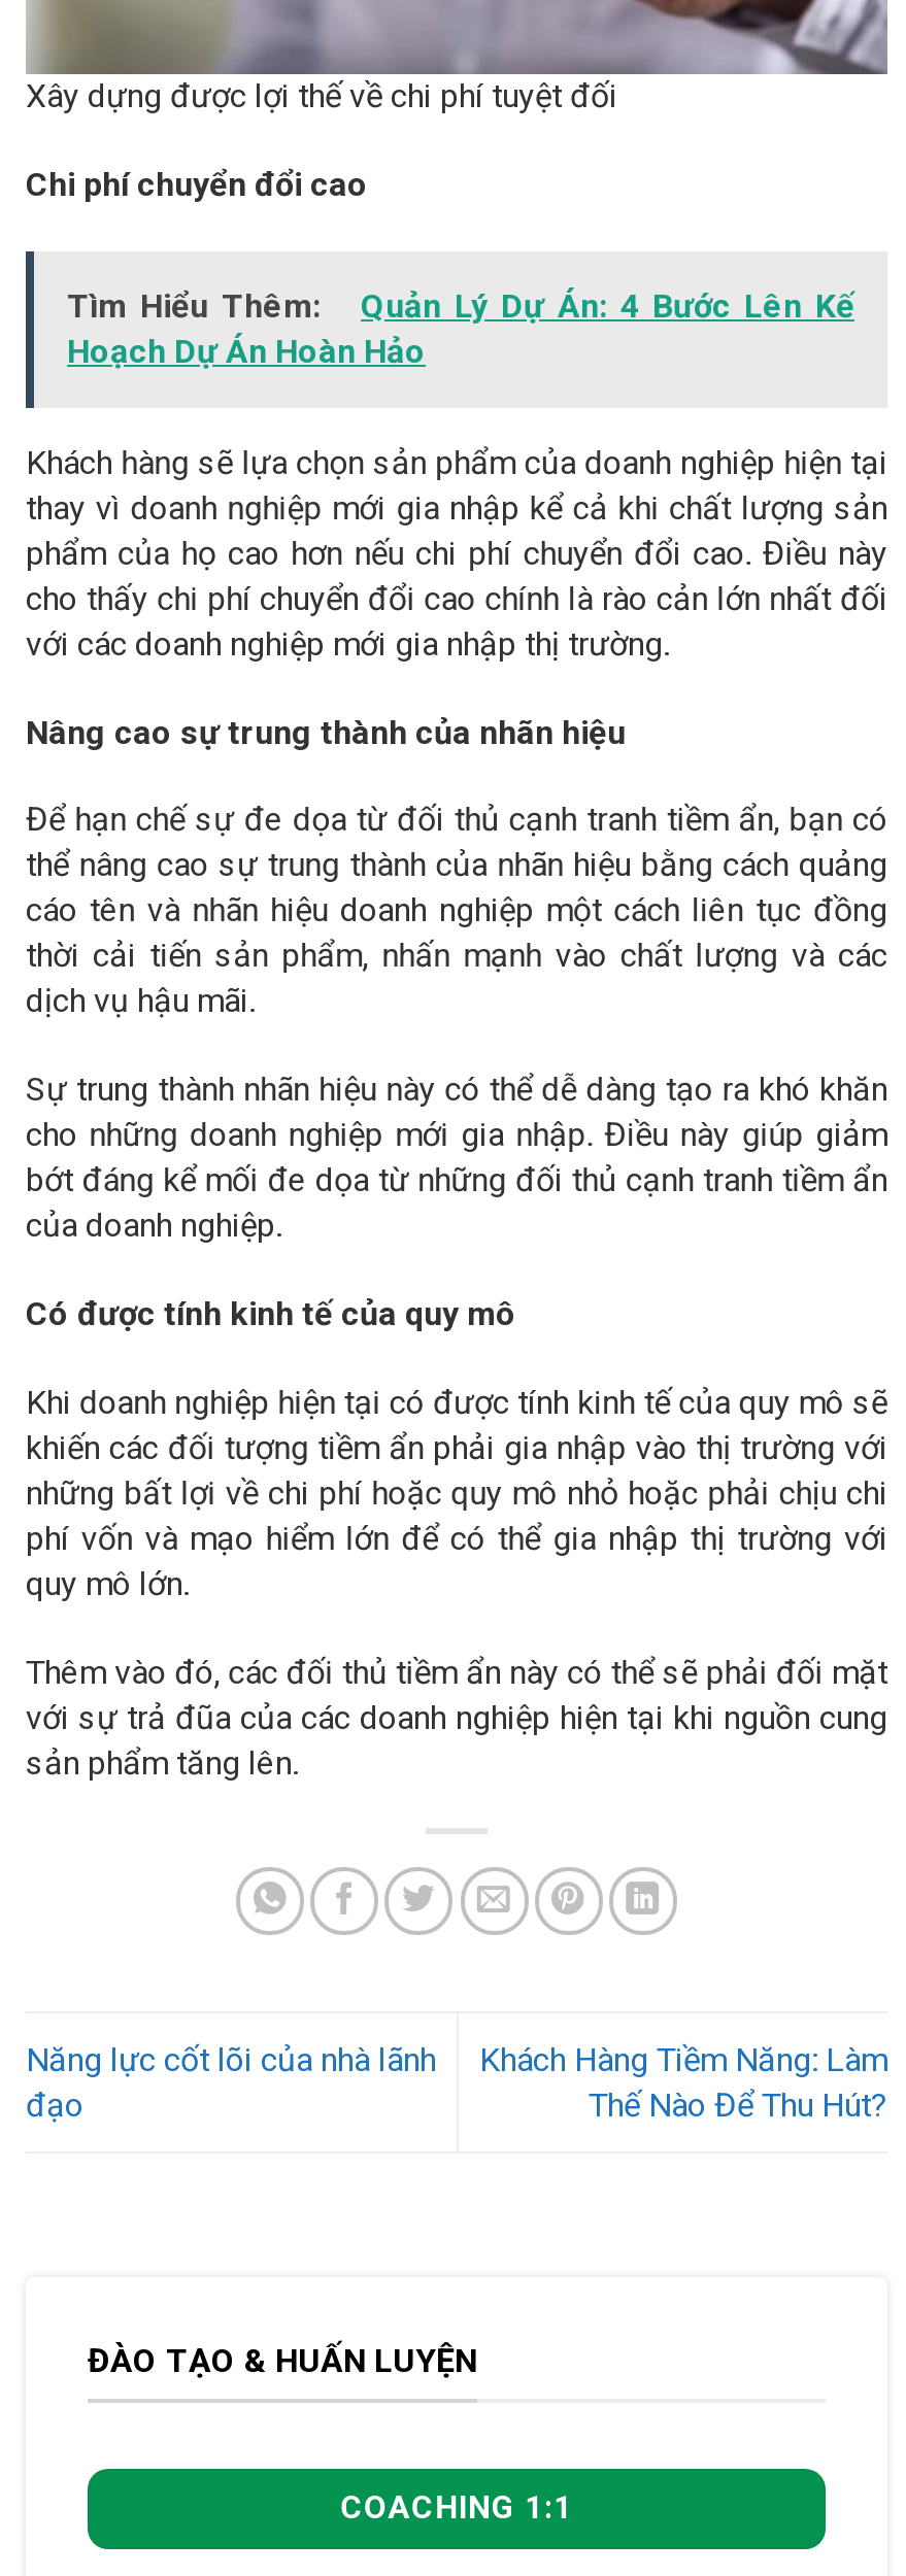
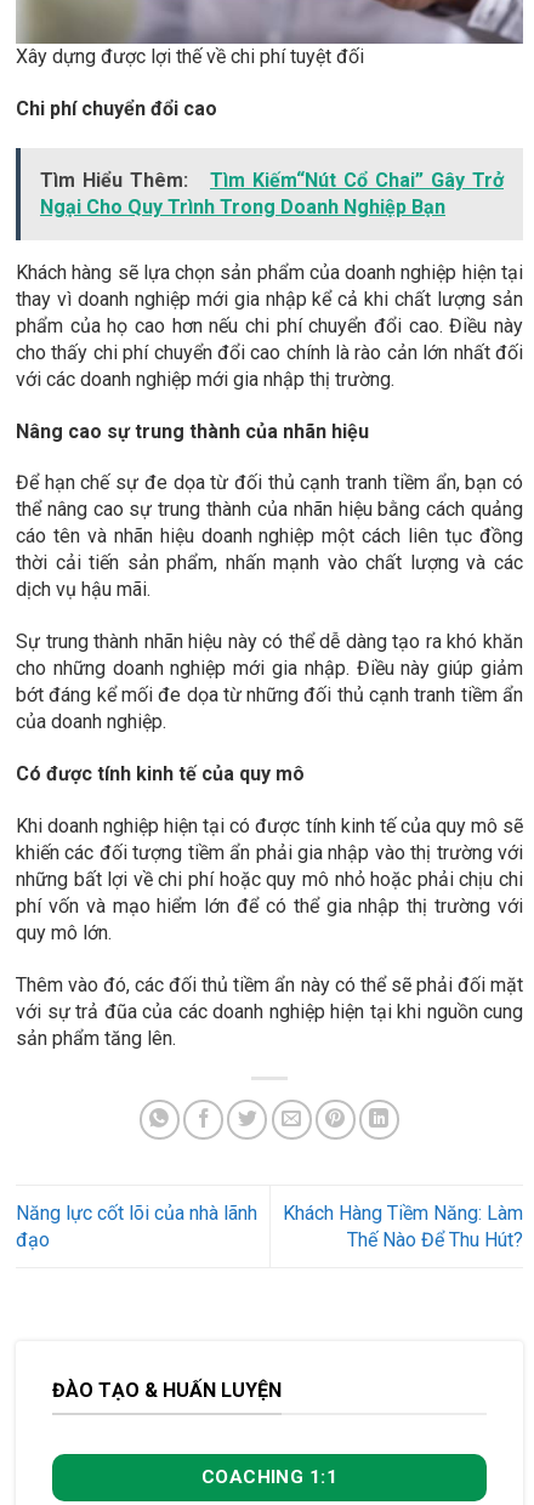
[67,286,854,370] Quản Lý Dự Án: 4 Bước Lên Kế | Hoạch Dự Án Hoàn Hảo -> [40,168,504,218] Tìm Kiếm“Nút Cổ Chai” Gây Trở | Ngại Cho Quy Trình Trong Doanh Nghiệp Bạn

